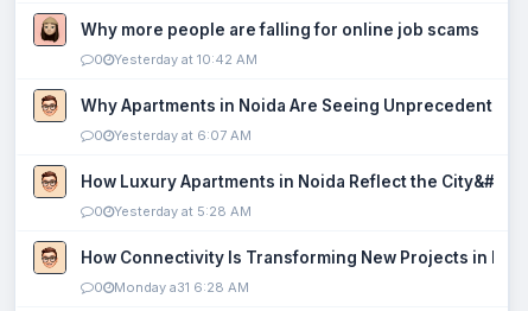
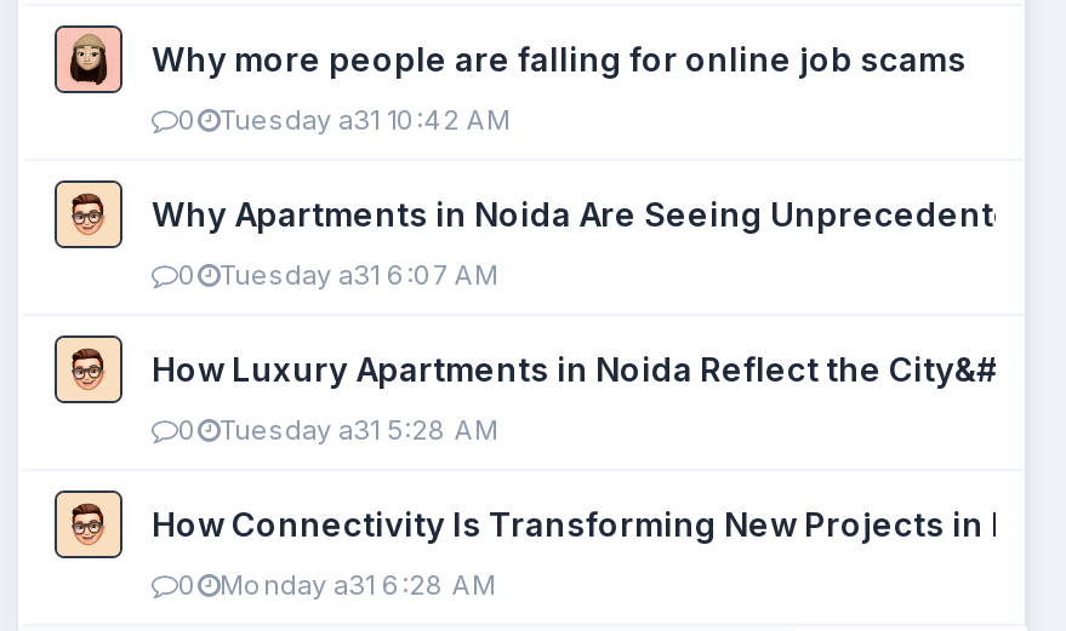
[114,51,257,68] Yesterday at 10:42 AM -> [220,103,511,137] Tuesday a31 10:42 AM
[114,127,252,144] Yesterday at 6:07 AM -> [220,258,498,292] Tuesday a31 6:07 AM
[114,203,252,220] Yesterday at 5:28 AM -> [220,413,498,447] Tuesday a31 5:28 AM

